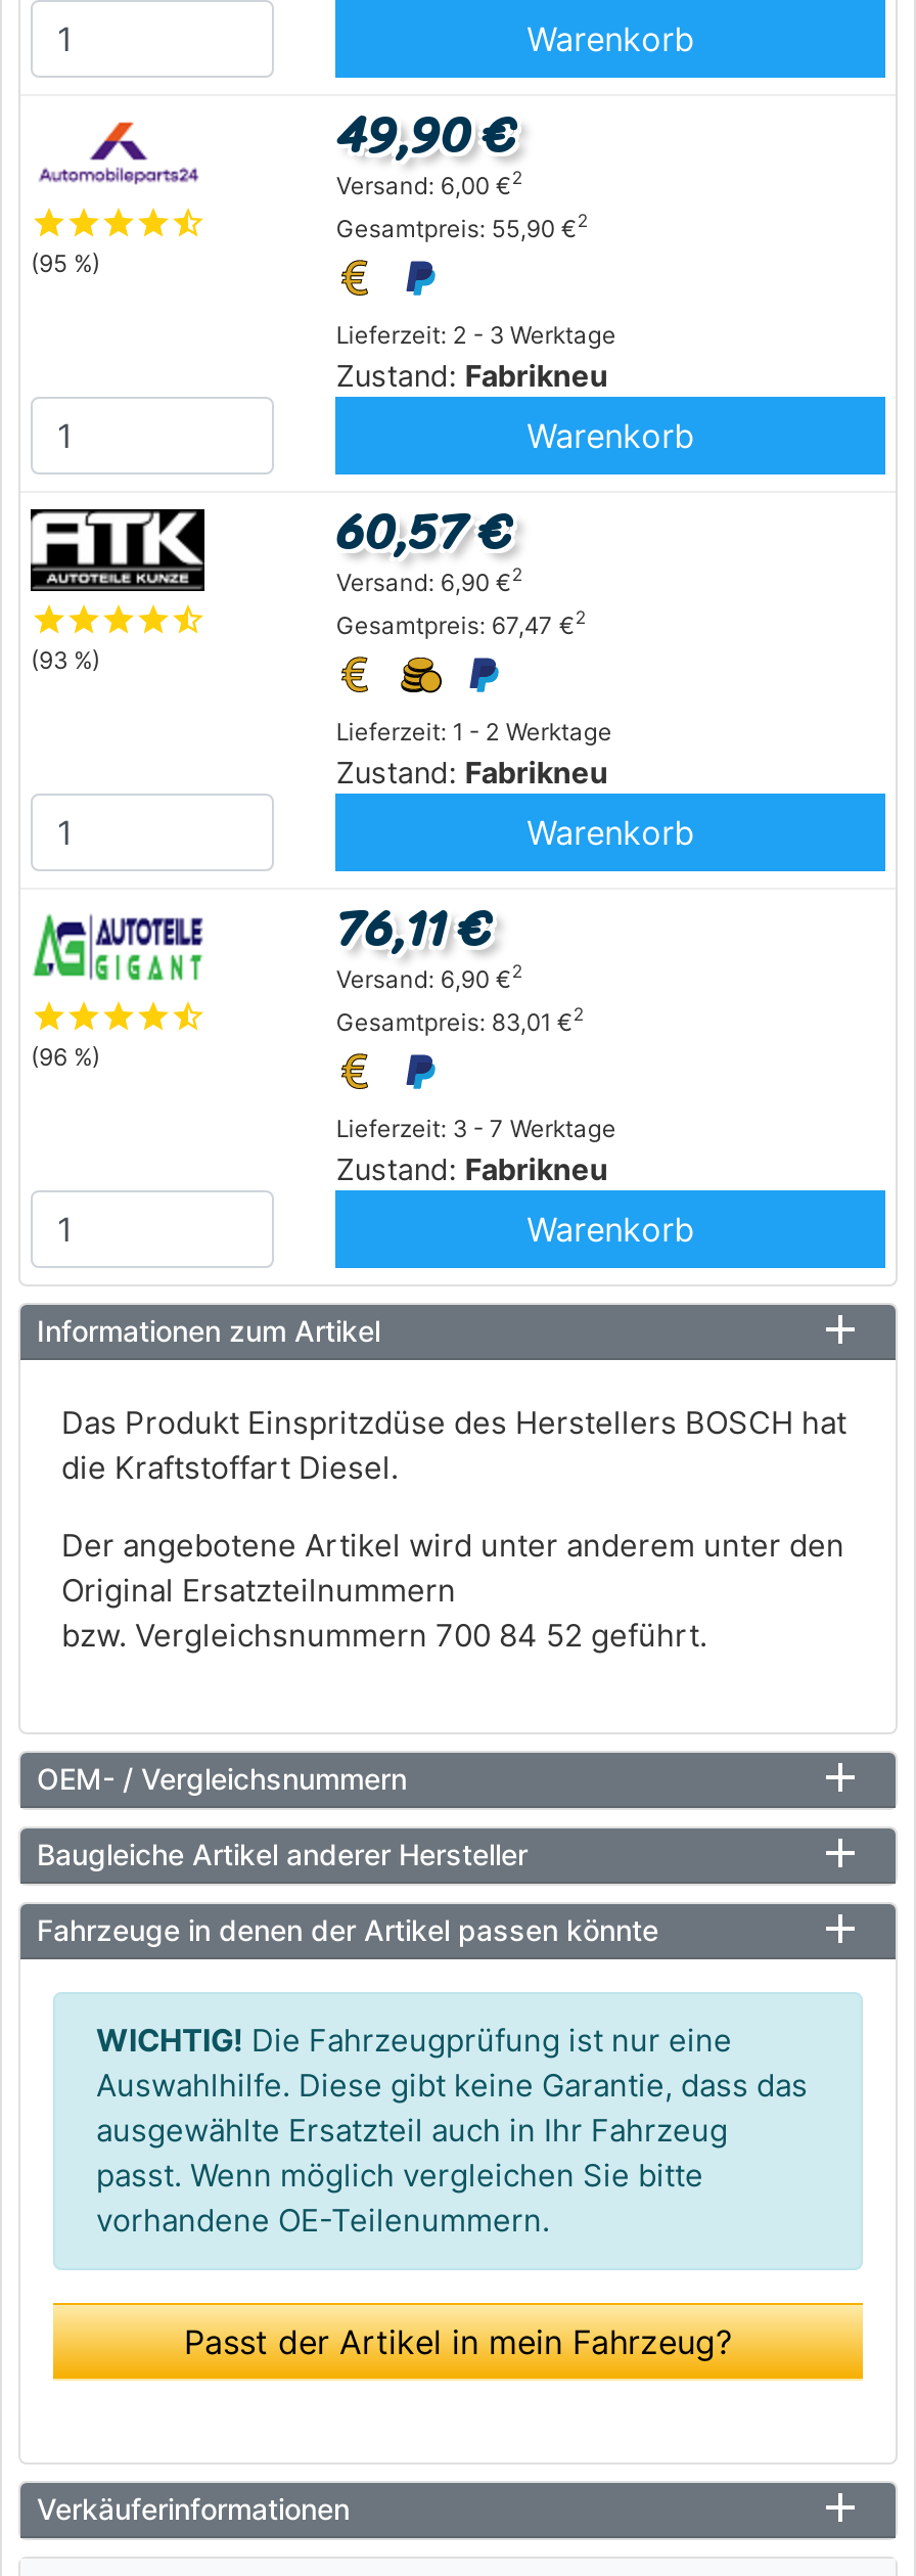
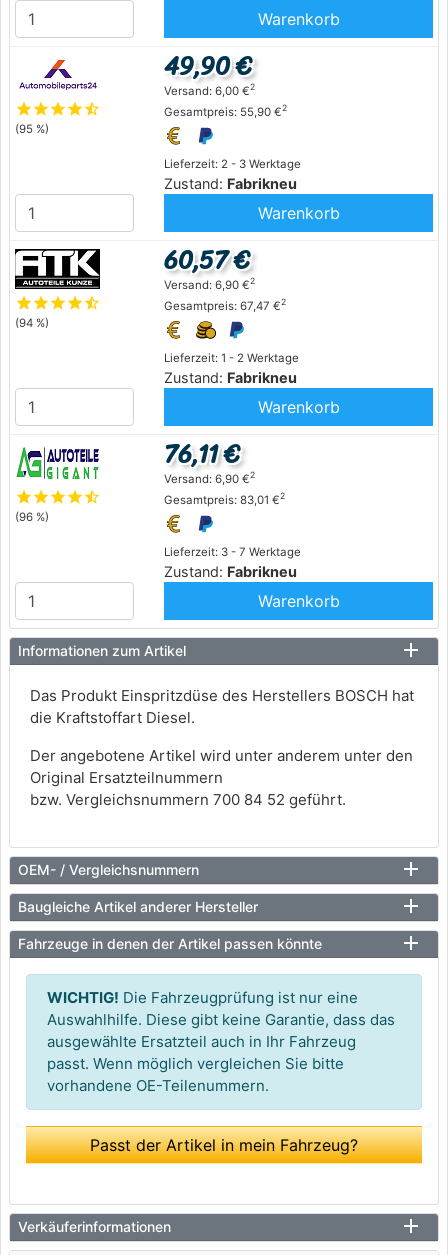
[31,645,100,674] (93 %) -> [15,316,49,330] (94 %)

